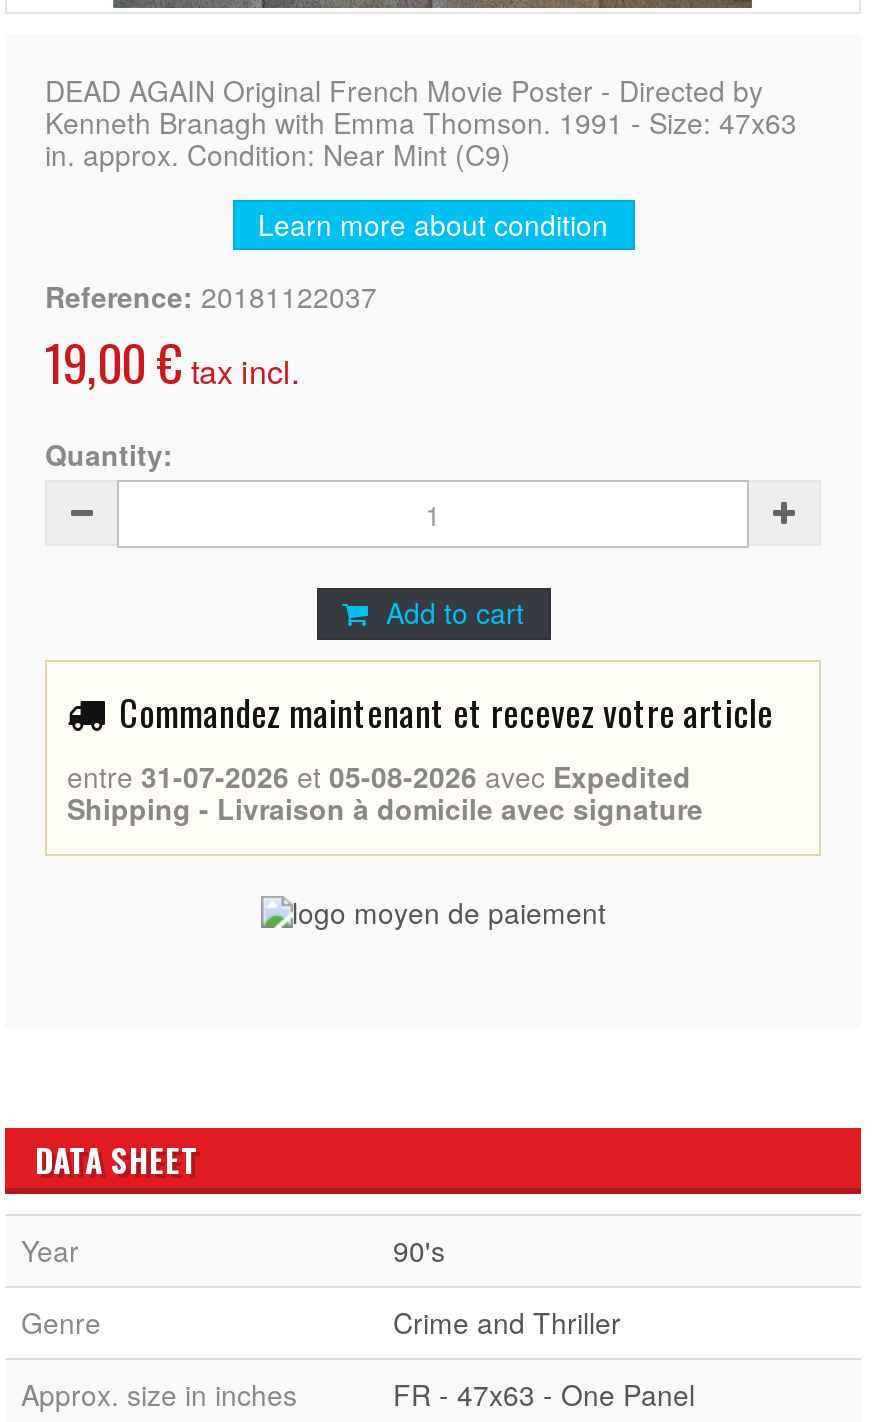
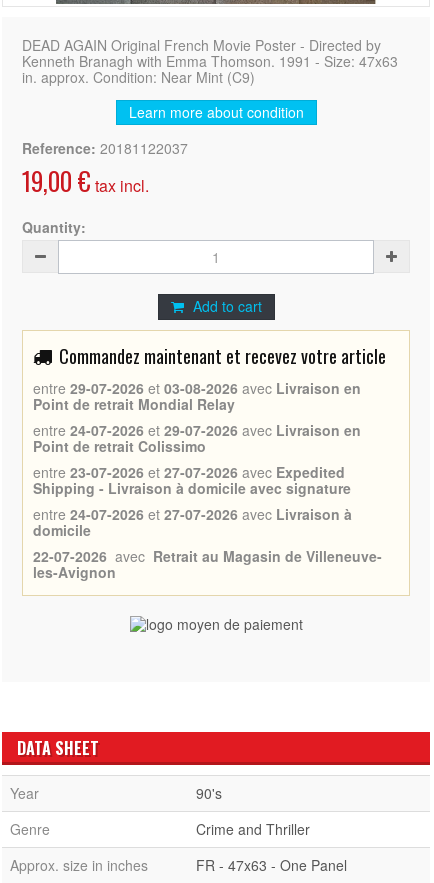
[67,755,691,795] entre 31-07-2026 et 05-08-2026 avec Expedited -> [33,378,361,482] entre 29-07-2026 et 03-08-2026 avec Livraison en | Point de retrait Mondial Relay | entre 24-07-2026 et 29-07-2026 avec Livraison en | Point de retrait Colissimo | entre 23-07-2026 et 27-07-2026 avec Expedited
none -> [33,504,382,582] entre 24-07-2026 et 27-07-2026 avec Livraison à | domicile | 22-07-2026 avec Retrait au Magasin de Villeneuve- | les-Avignon

